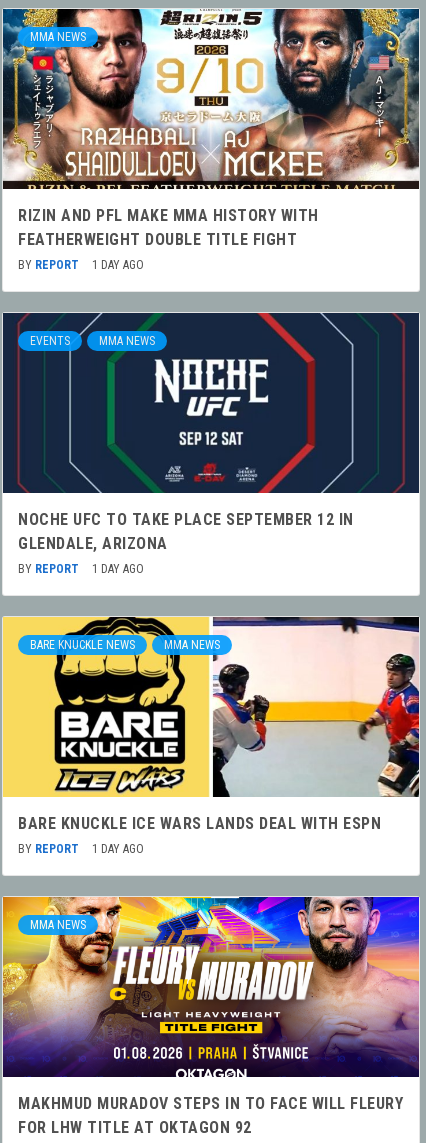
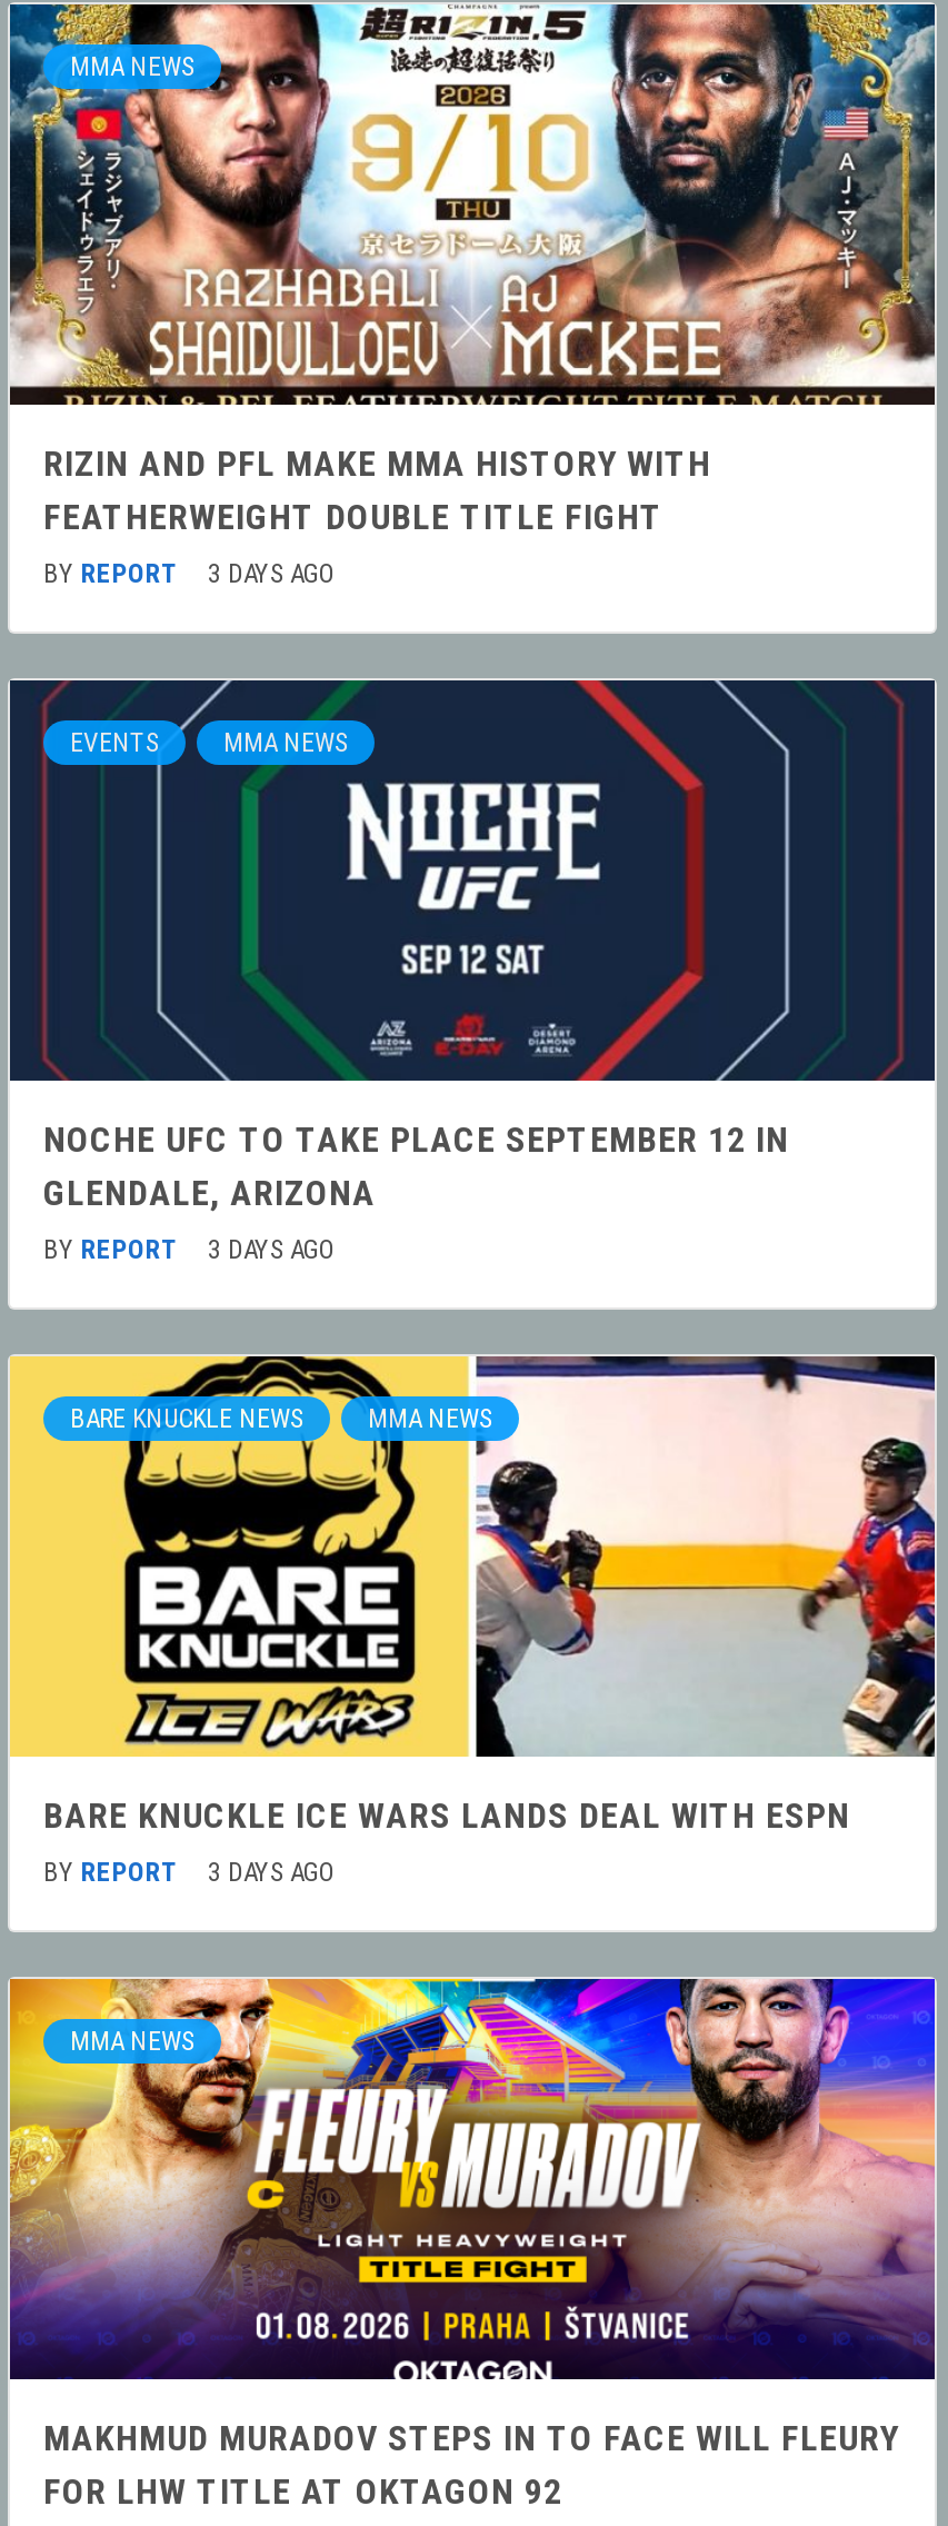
[18,258,144,272] BY REPORT 1 DAY AGO -> [43,558,337,589] BY REPORT 3 DAYS AGO
[18,562,144,576] BY REPORT 1 DAY AGO -> [43,1234,337,1265] BY REPORT 3 DAYS AGO
[18,842,144,856] BY REPORT 1 DAY AGO -> [43,1856,337,1888] BY REPORT 3 DAYS AGO

